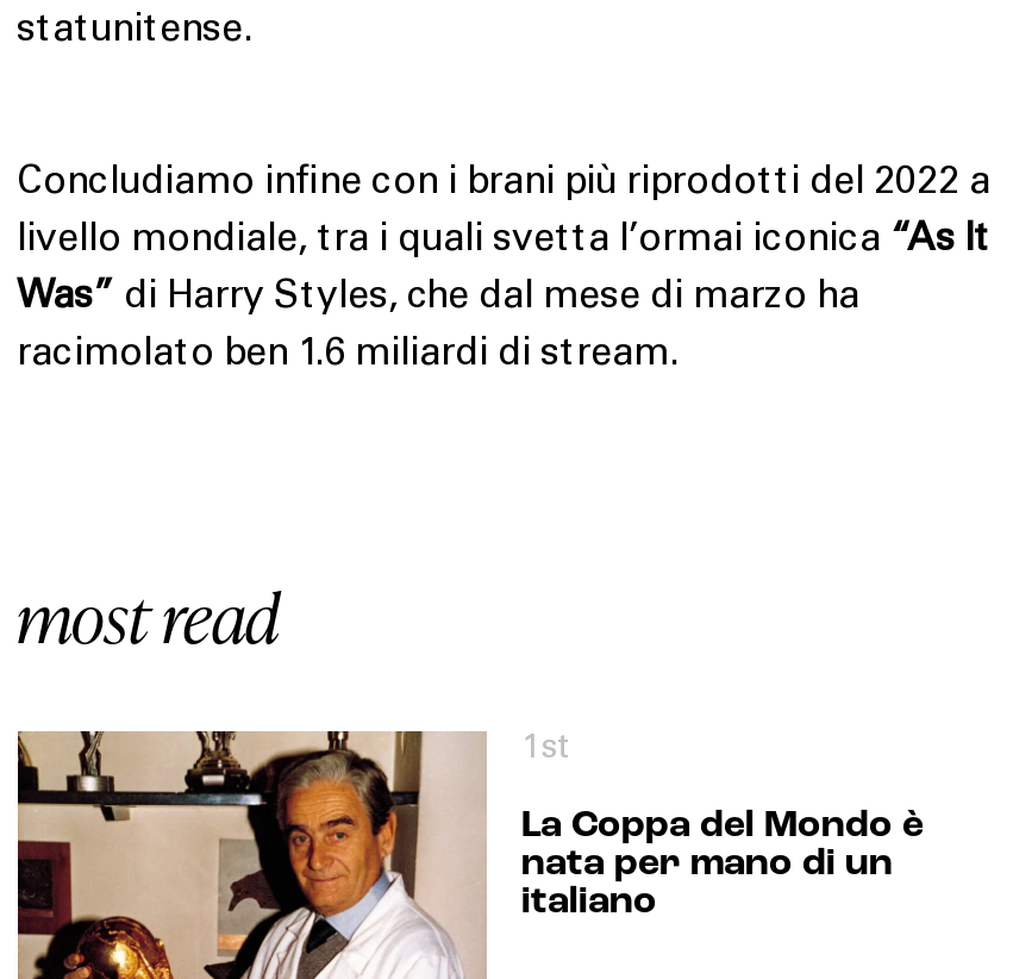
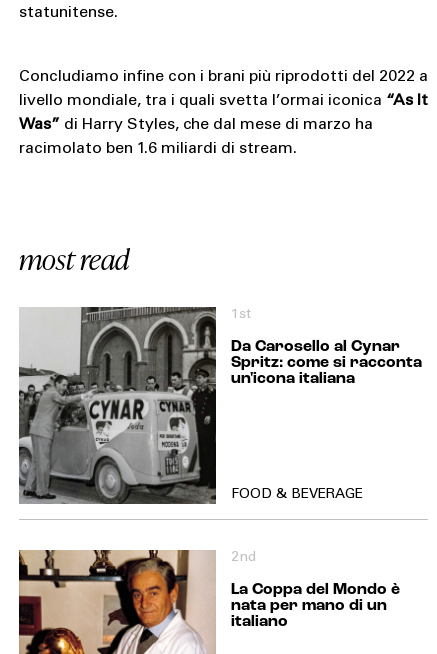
none -> [18,306,421,505] [image] | Da Carosello al Cynar | Spritz: come si racconta | un'icona italiana
none -> [230,488,362,502] FOOD & BEVERAGE
none -> [230,551,255,565] 2nd

